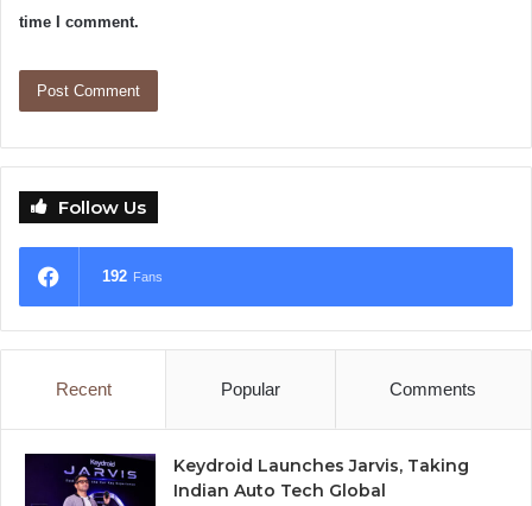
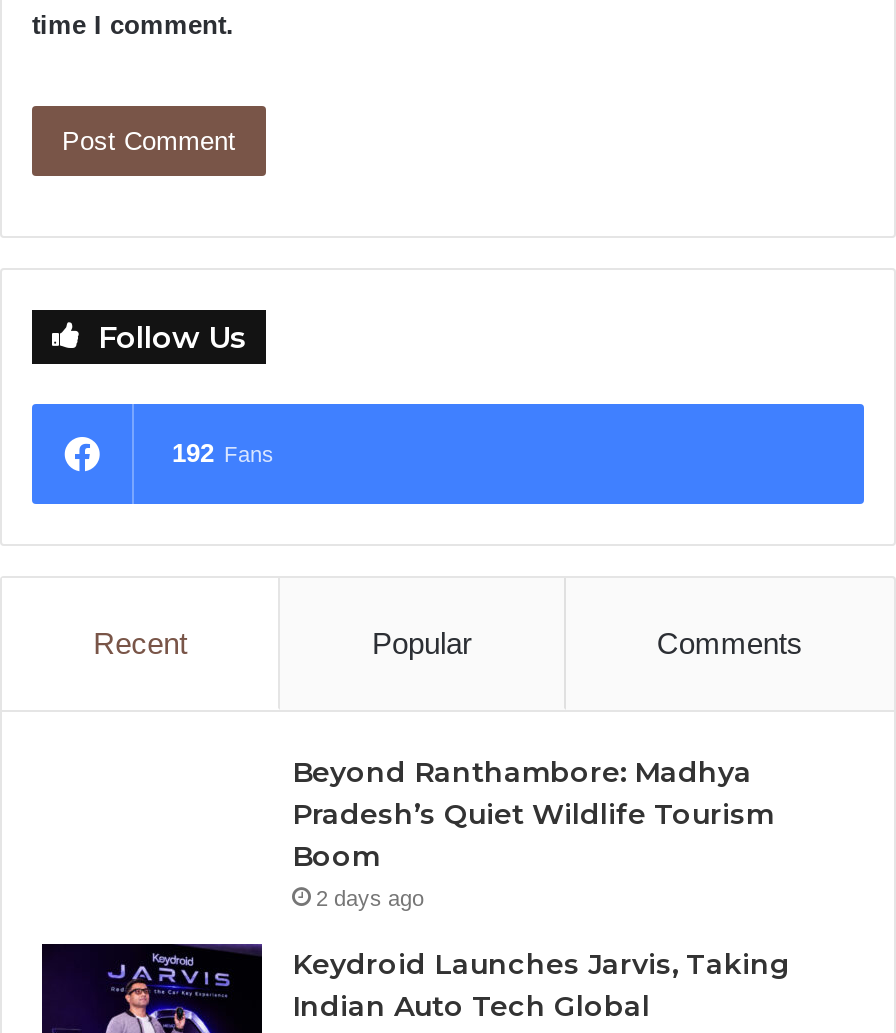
none -> [292,755,774,911] Beyond Ranthambore: Madhya | Pradesh’s Quiet Wildlife Tourism | Boom | 2 days ago

